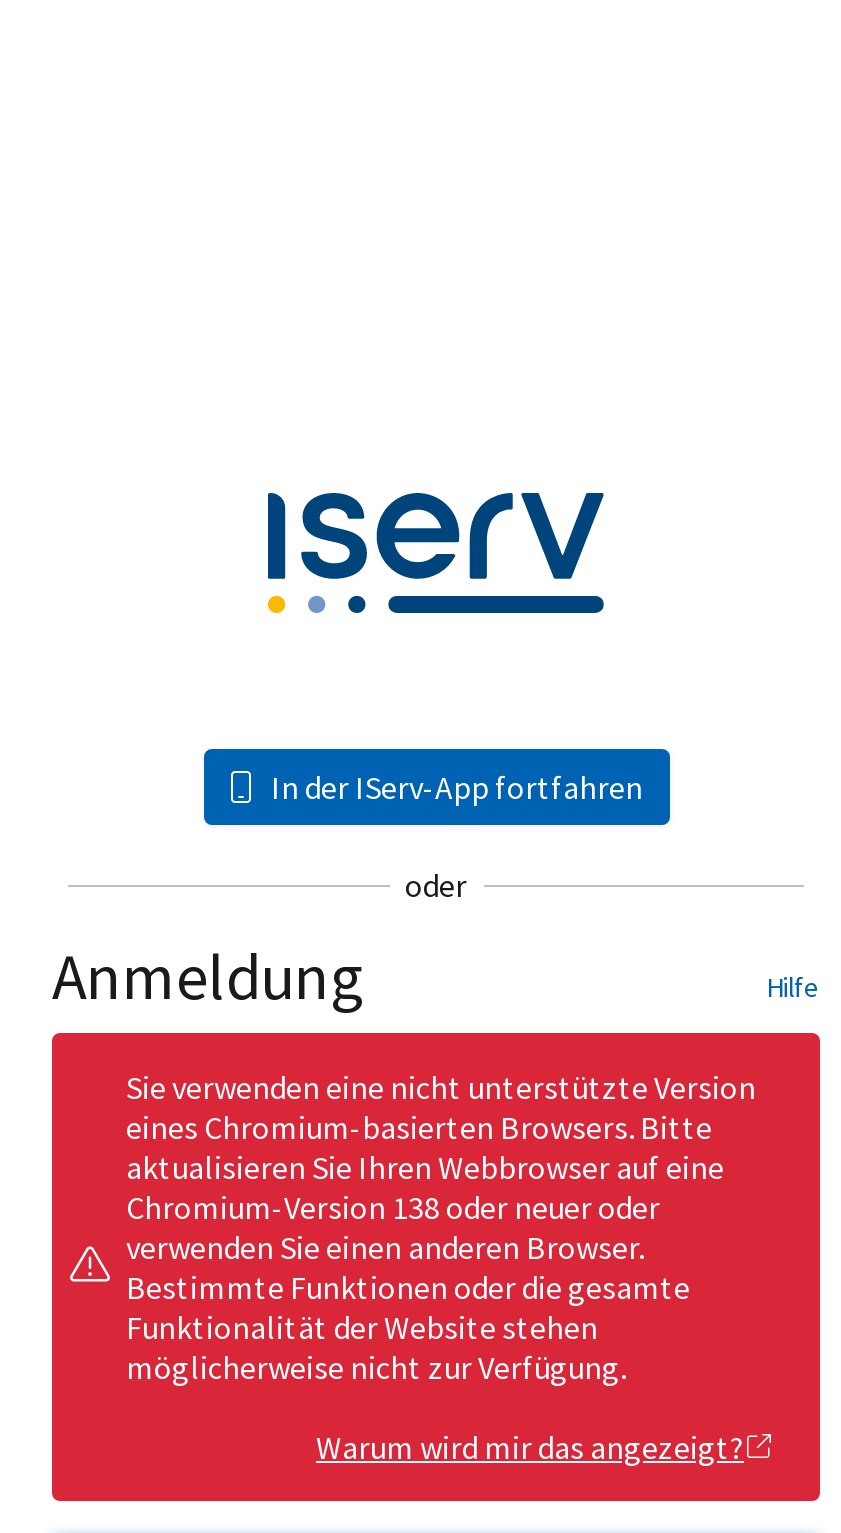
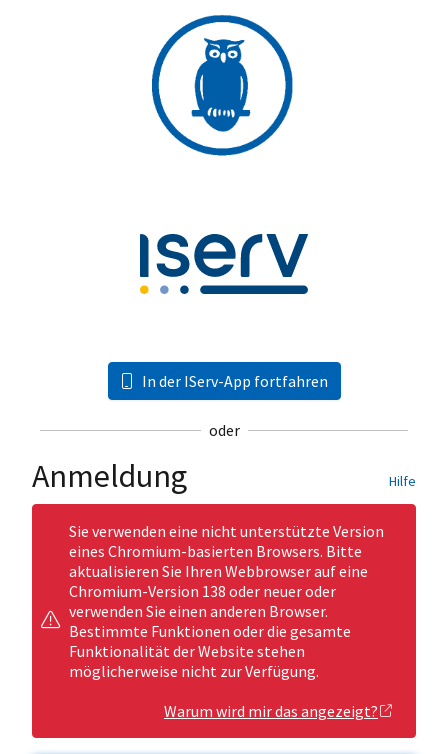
none -> [151,14,294,157] [image]

